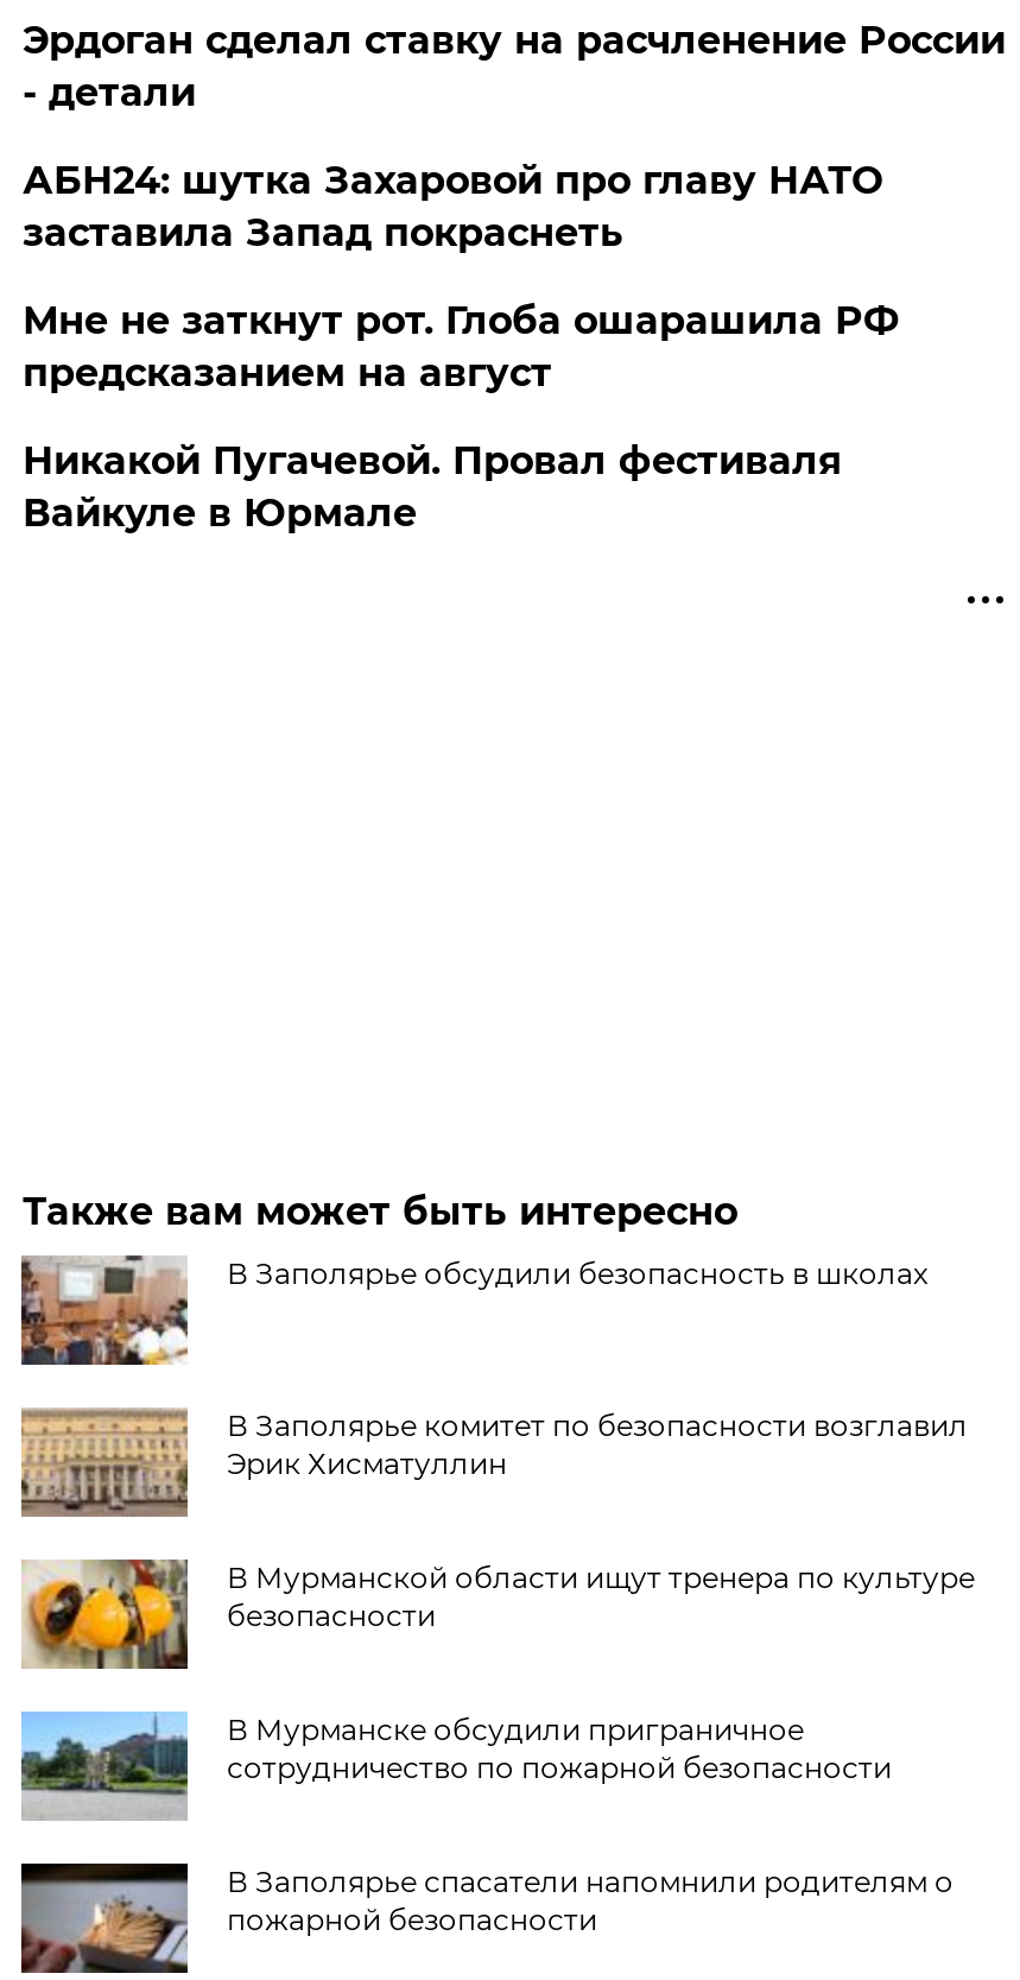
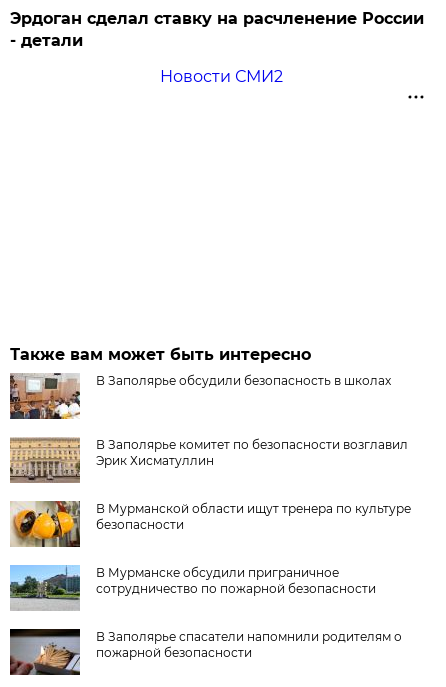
[22,158,899,536] АБН24: шутка Захаровой про главу НАТО | заставила Запад покраснеть | Мне не заткнут рот. Глоба ошарашила РФ | предсказанием на август | Никакой Пугачевой. Провал фестиваля | Вайкуле в Юрмале -> [160,67,283,86] Новости СМИ2

